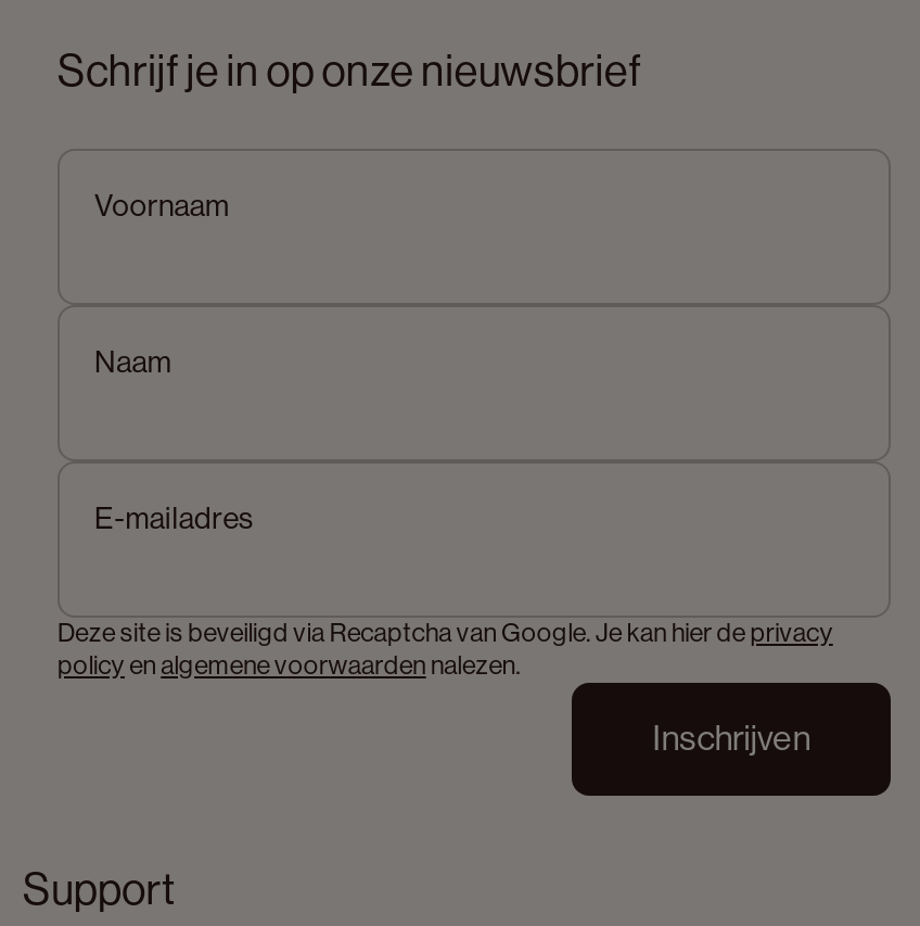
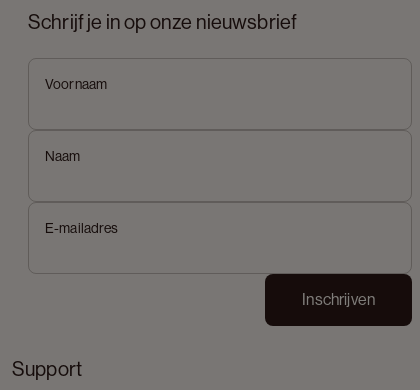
[58,617,833,680] Deze site is beveiligd via Recaptcha van Google. Je kan hier de privacy | policy en algemene voorwaarden nalezen. -> none

